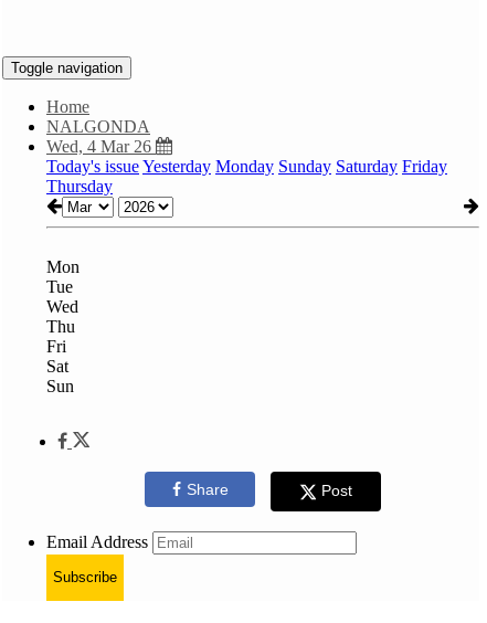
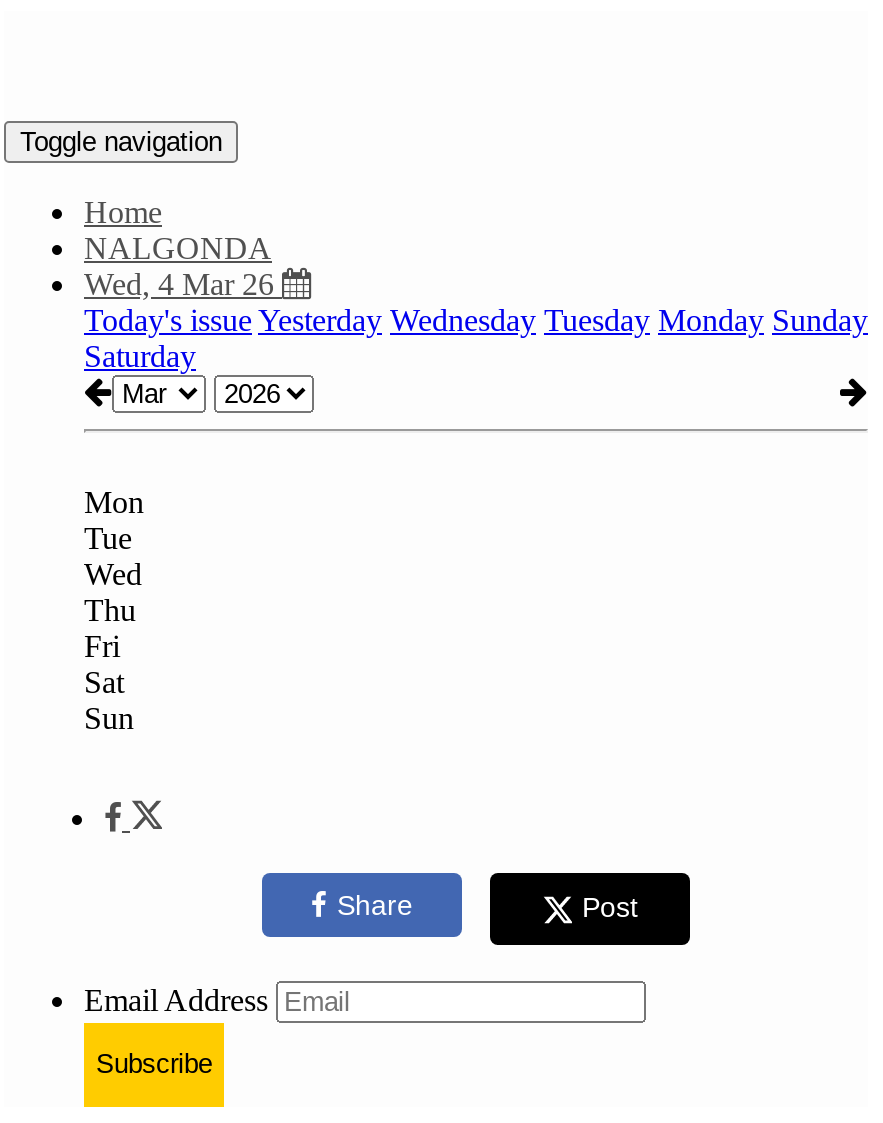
[46,157,447,196] Today's issue Yesterday Monday Sunday Saturday Friday | Thursday -> [84,303,868,373] Today's issue Yesterday Wednesday Tuesday Monday Sunday | Saturday

